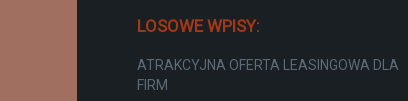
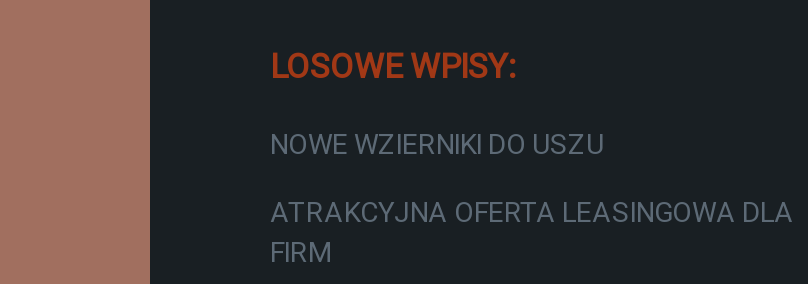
none -> [270,127,604,159] NOWE WZIERNIKI DO USZU

